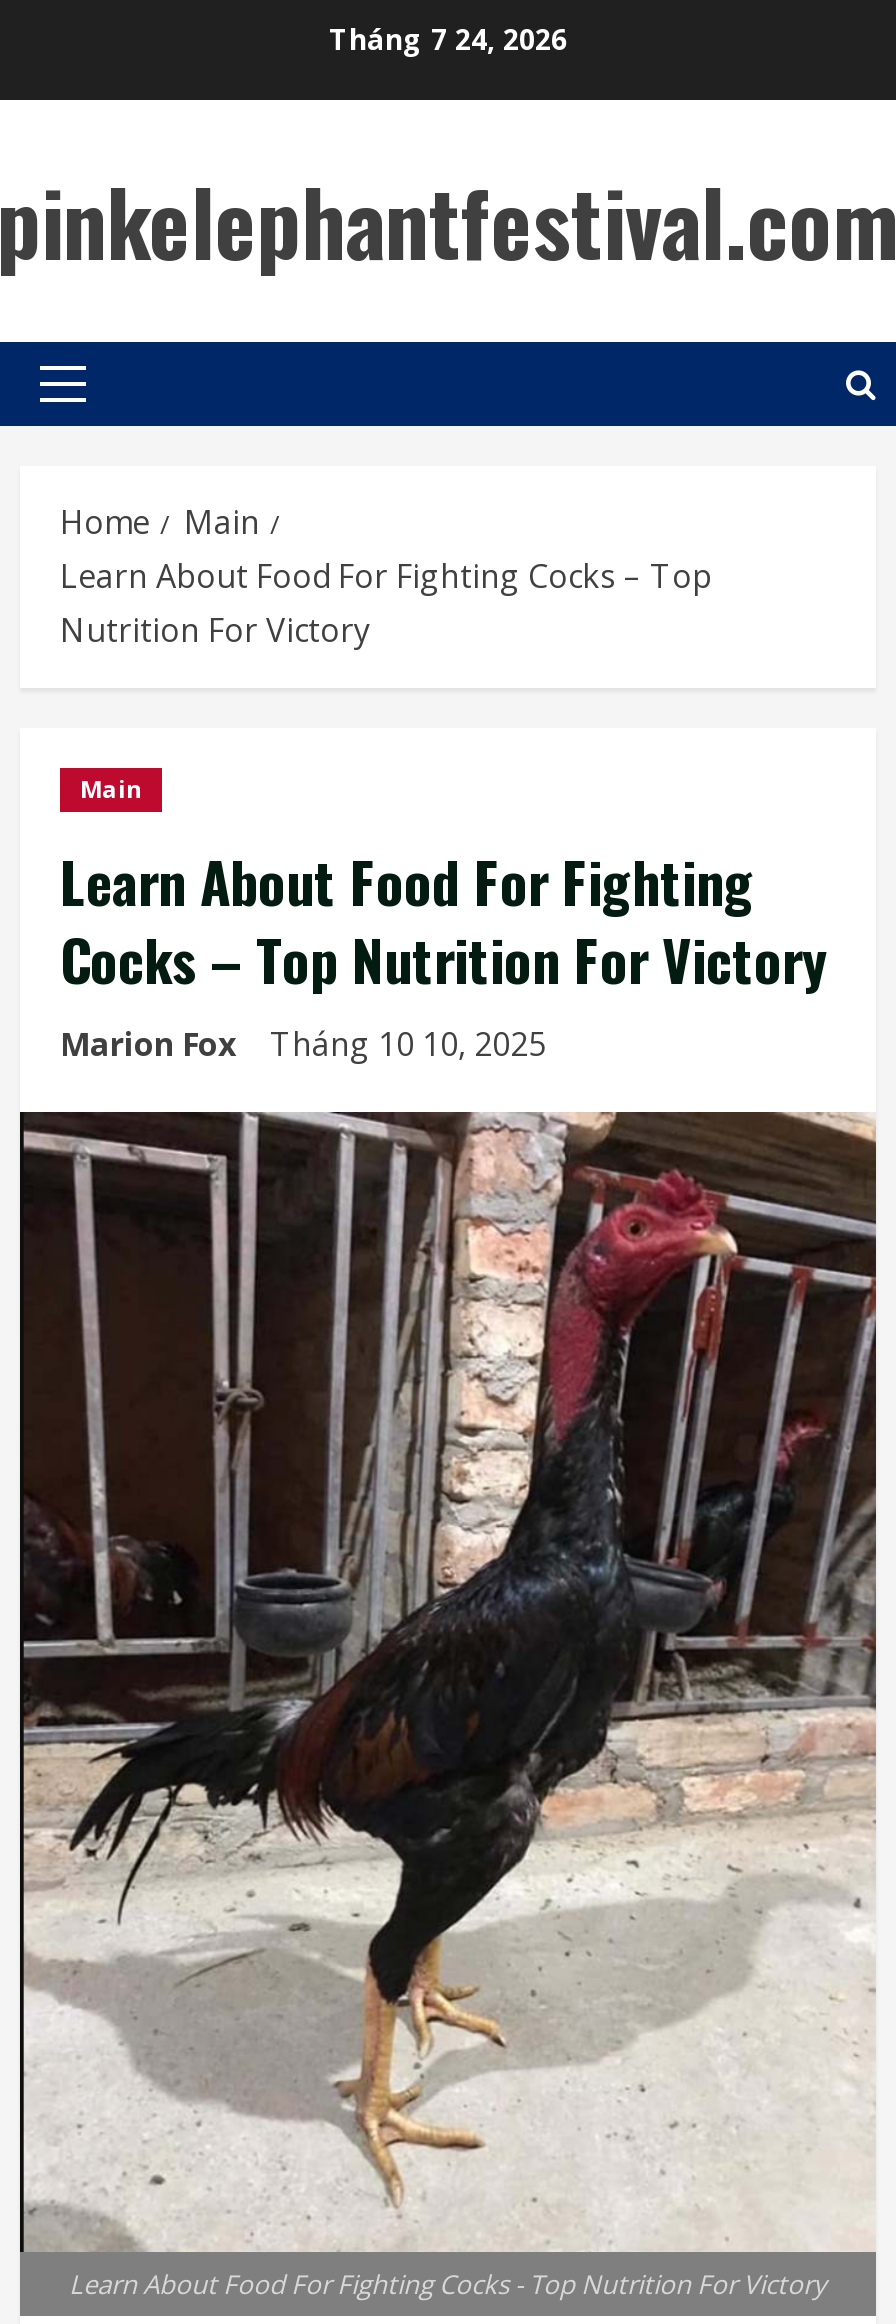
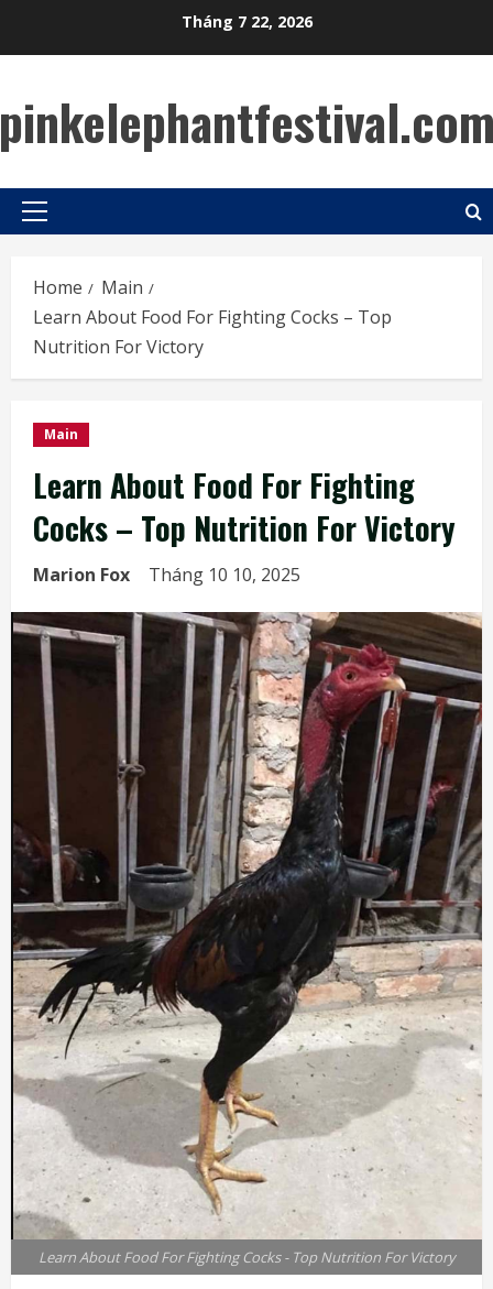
[329,20,567,58] Tháng 7 24, 2026 -> [181,11,312,32] Tháng 7 22, 2026

